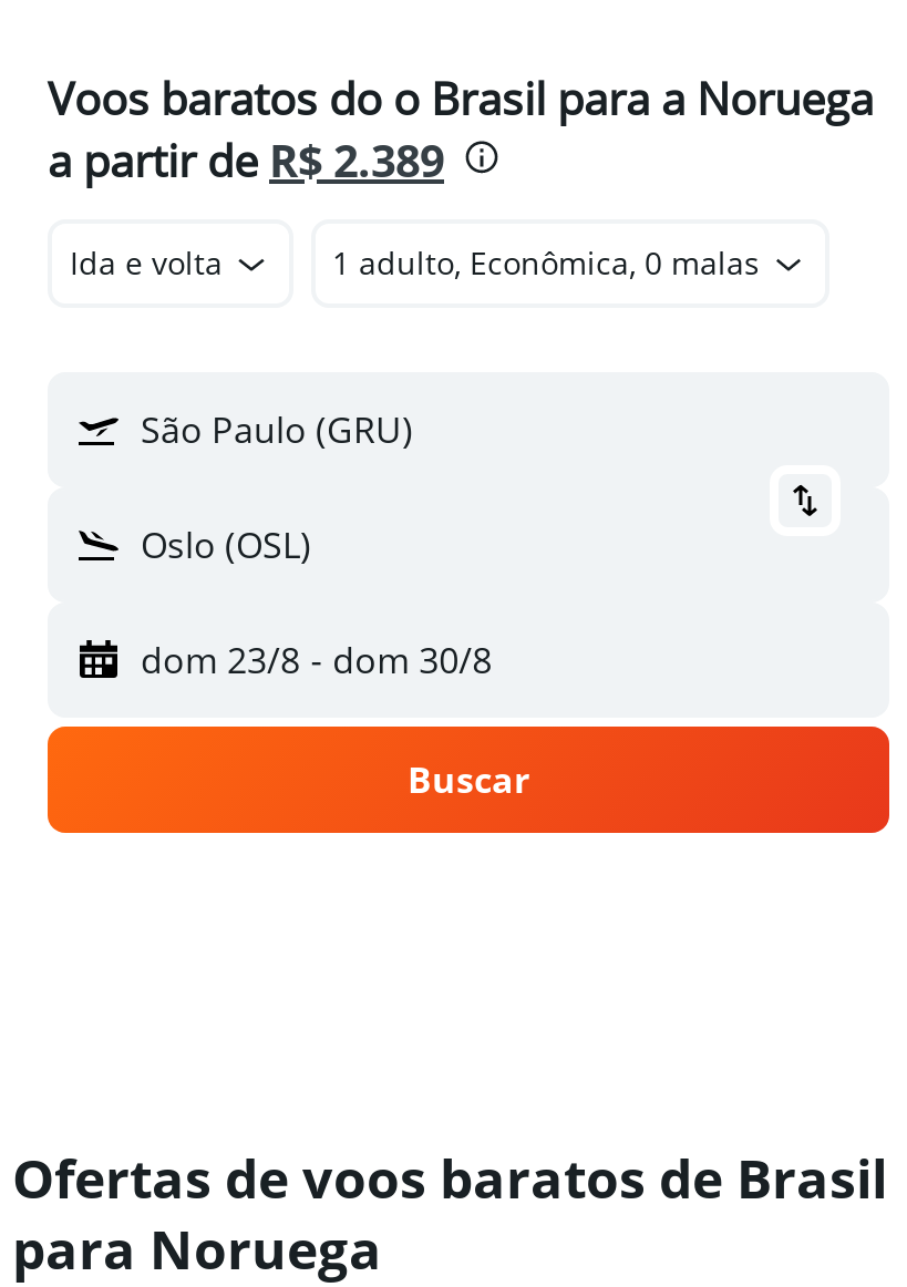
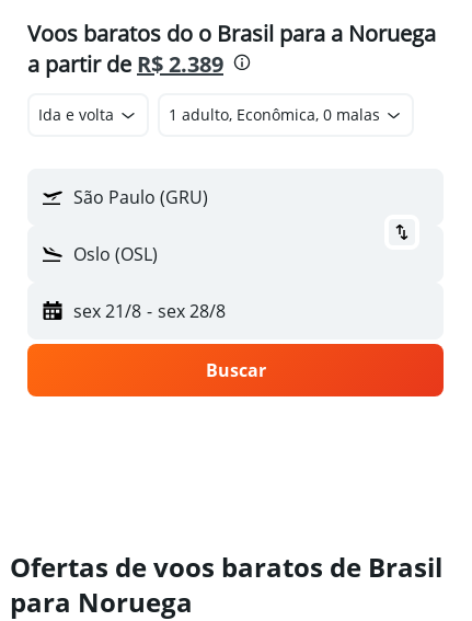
[141,636,492,684] dom 23/8 - dom 30/8 -> [73,299,225,323] sex 21/8 - sex 28/8

